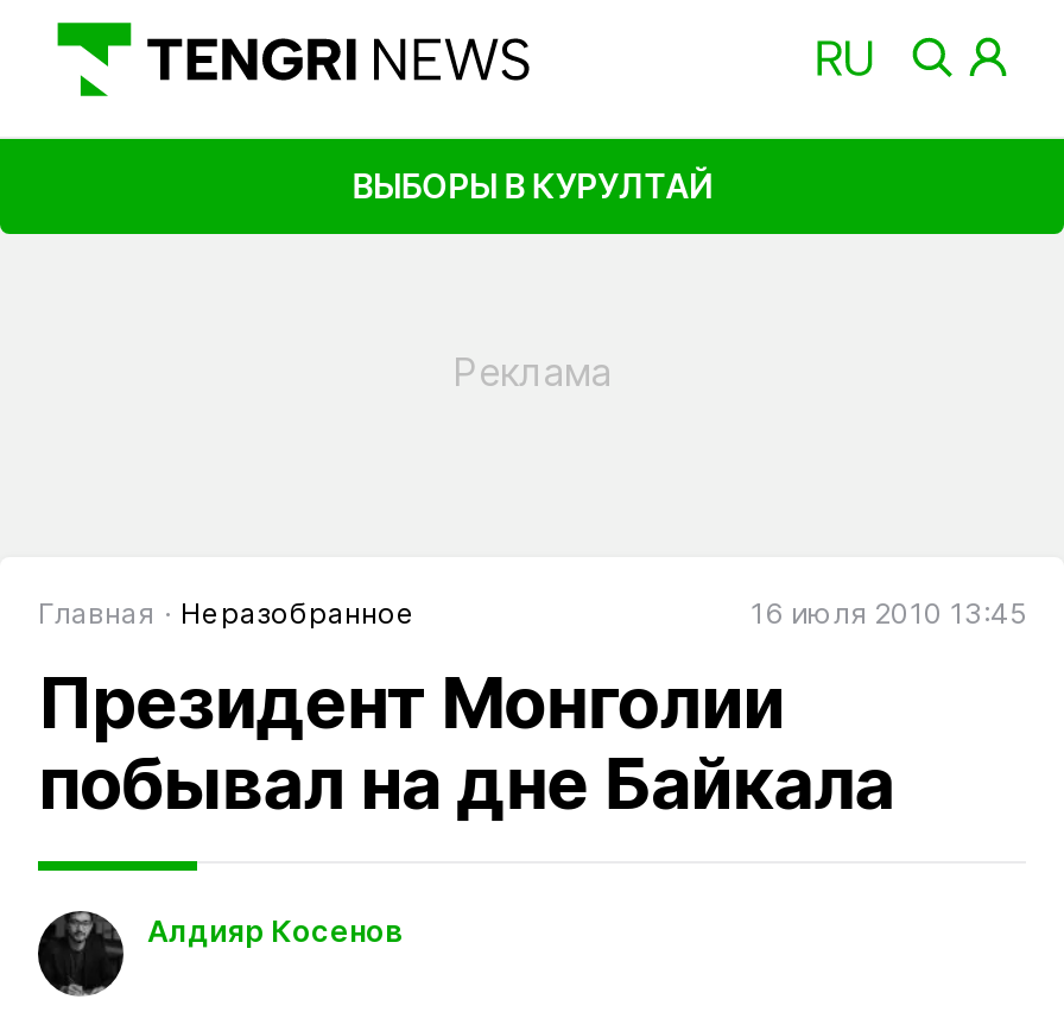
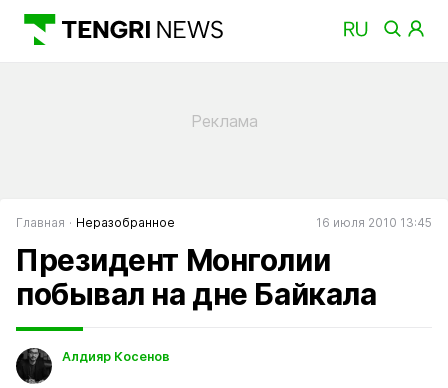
[352,164,712,205] ВЫБОРЫ В КУРУЛТАЙ -> none

